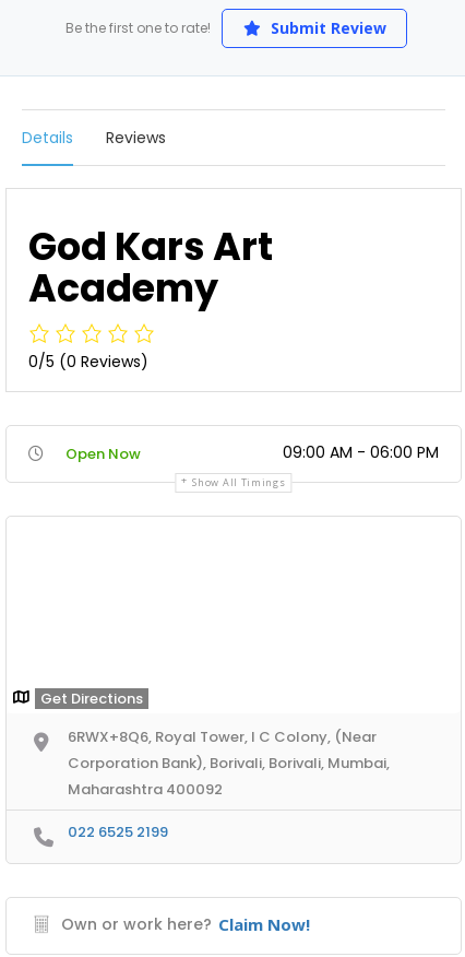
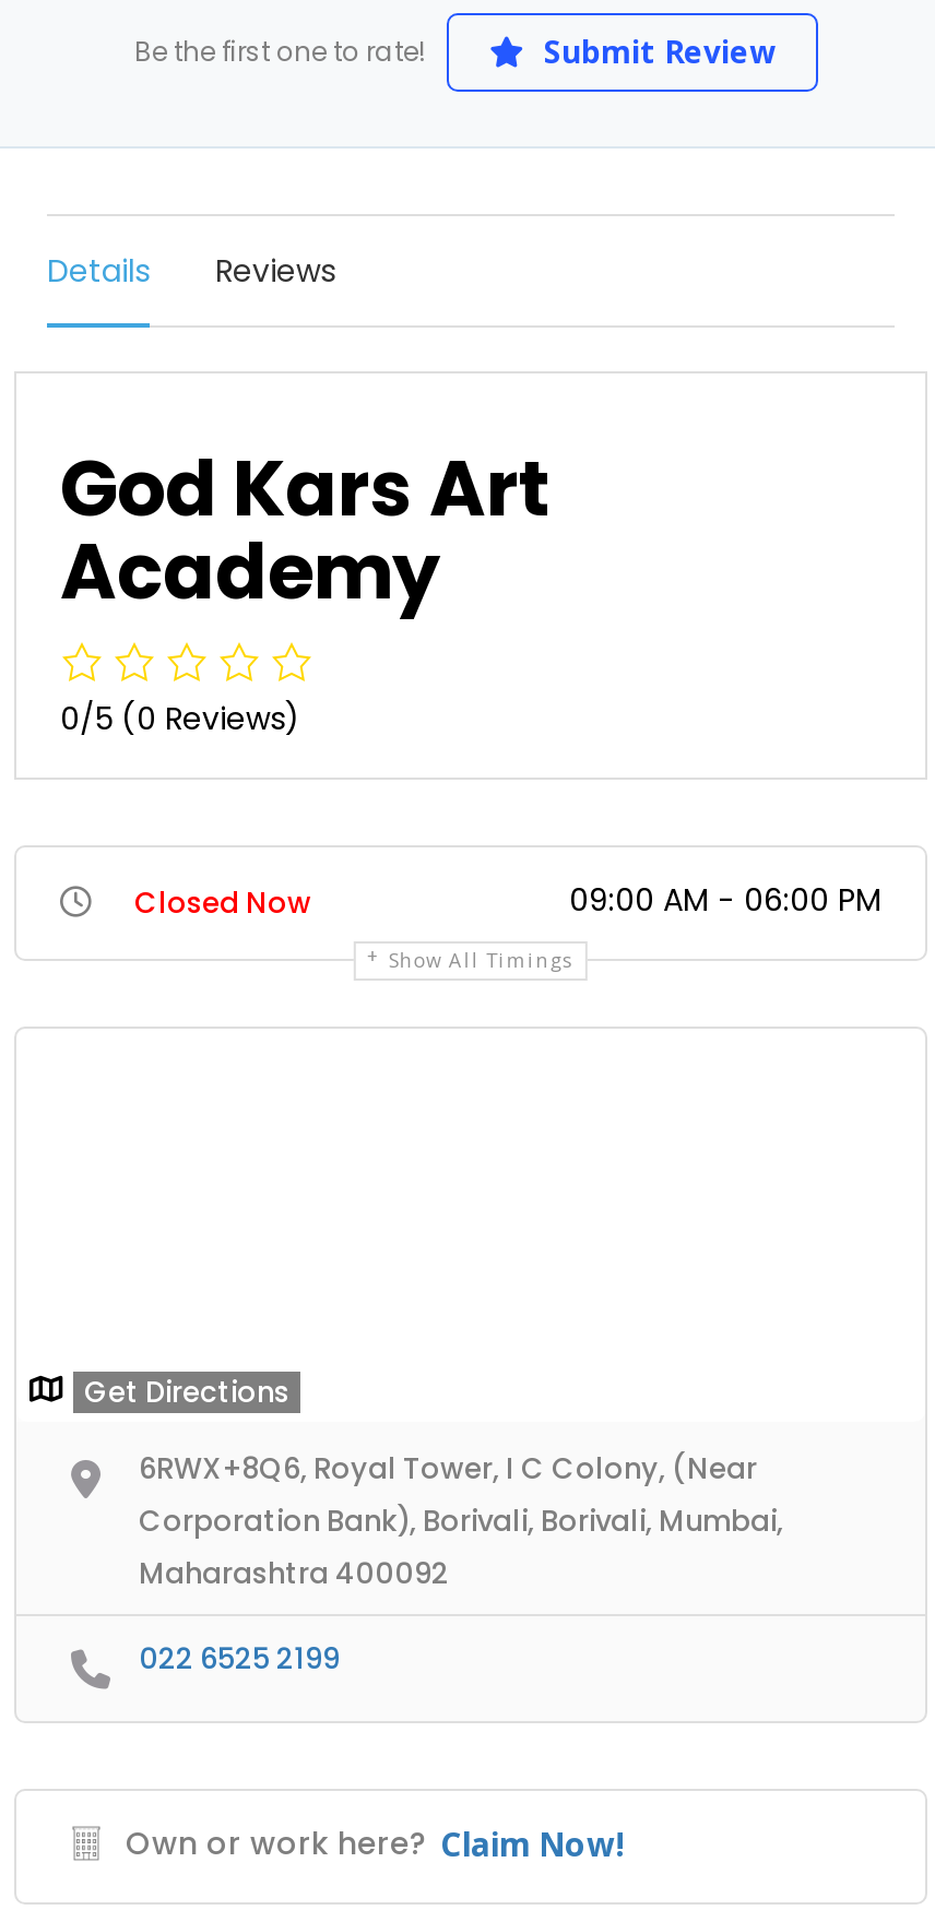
[65,443,141,464] Open Now -> [134,882,311,923] Closed Now

